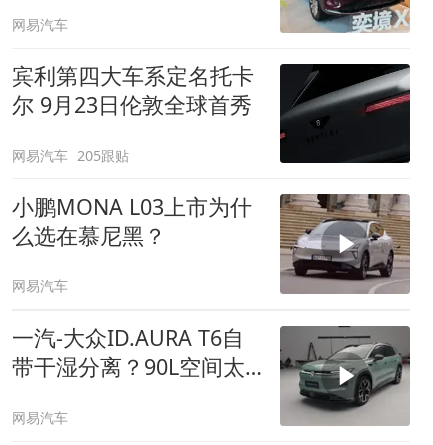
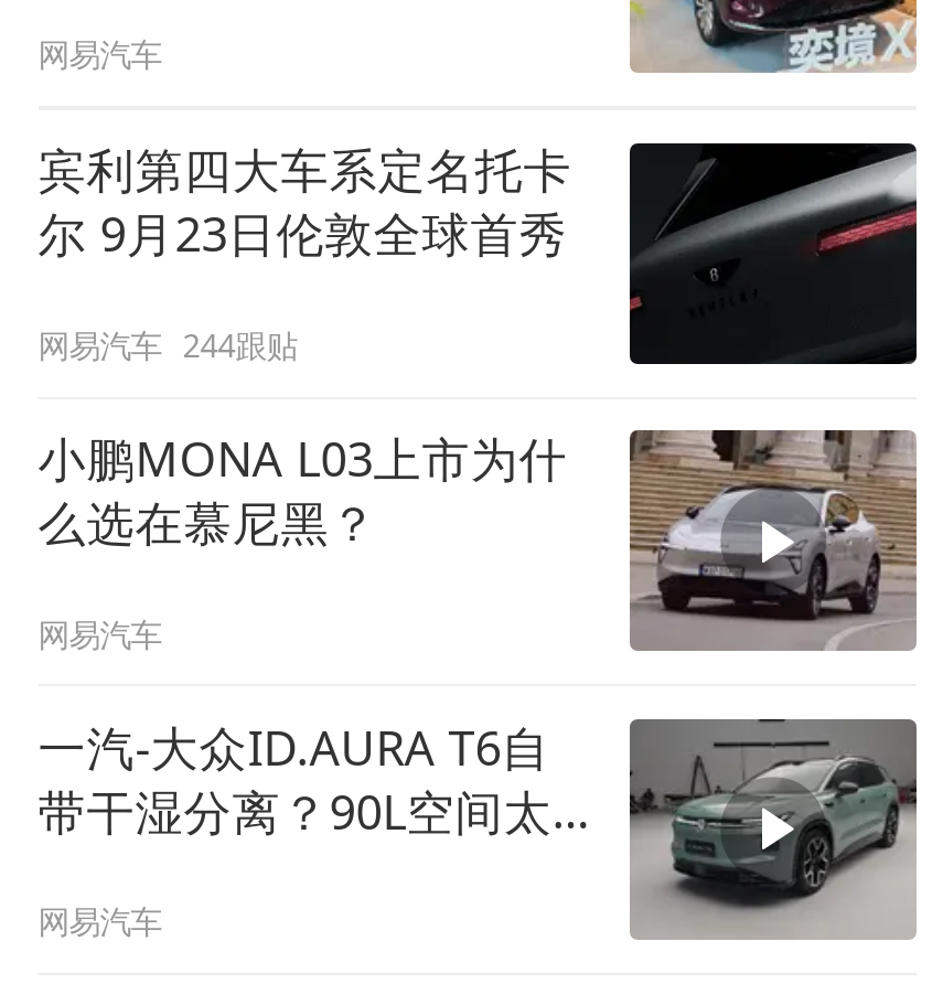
[12,146,129,165] 网易汽车 205跟贴 -> [38,324,297,366] 网易汽车 244跟贴

